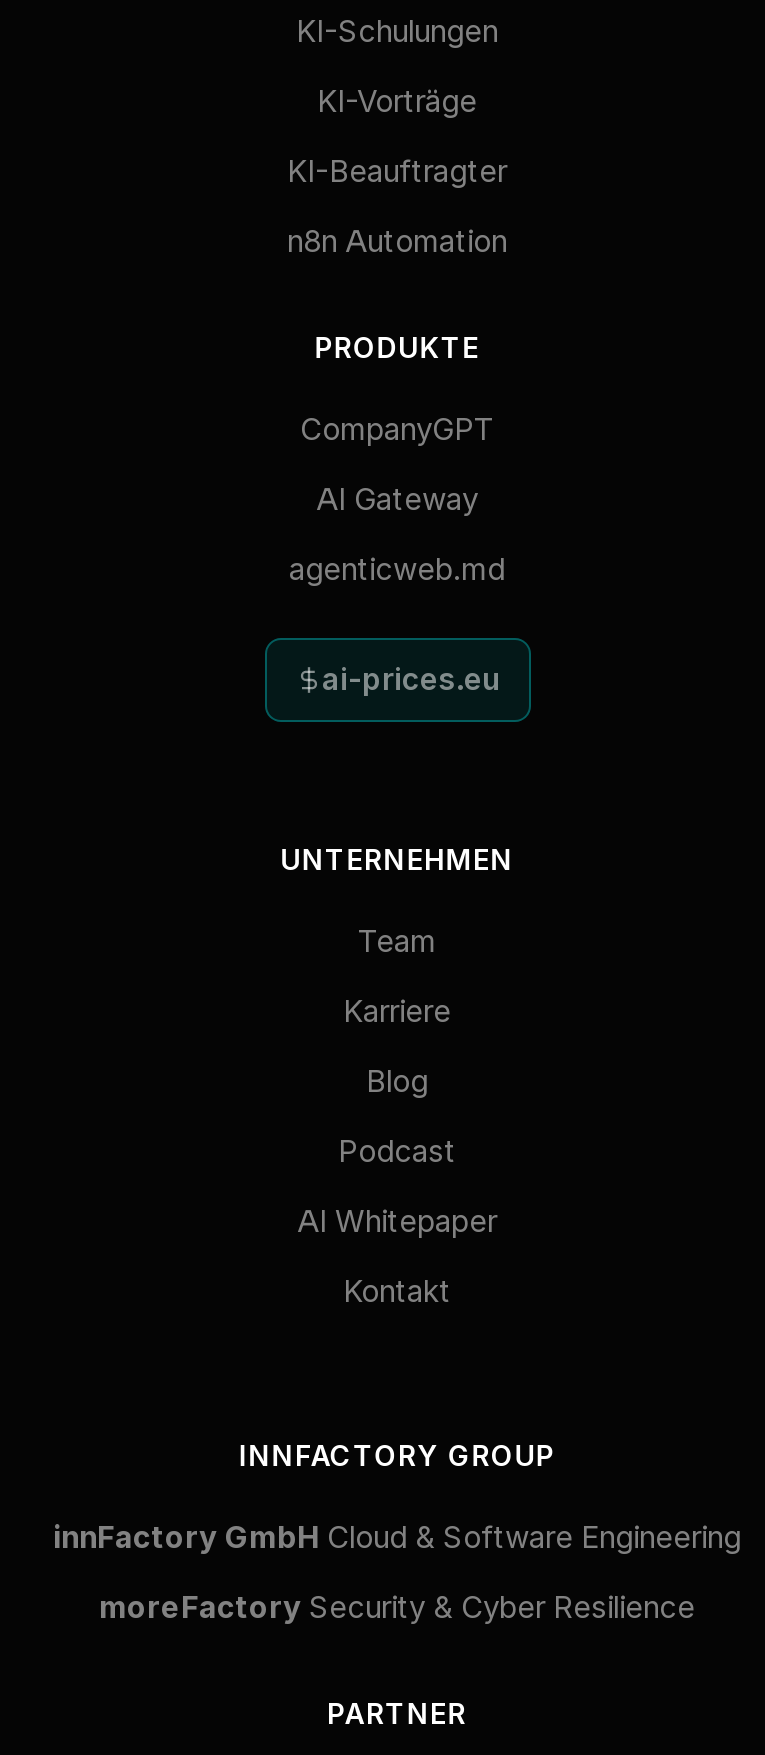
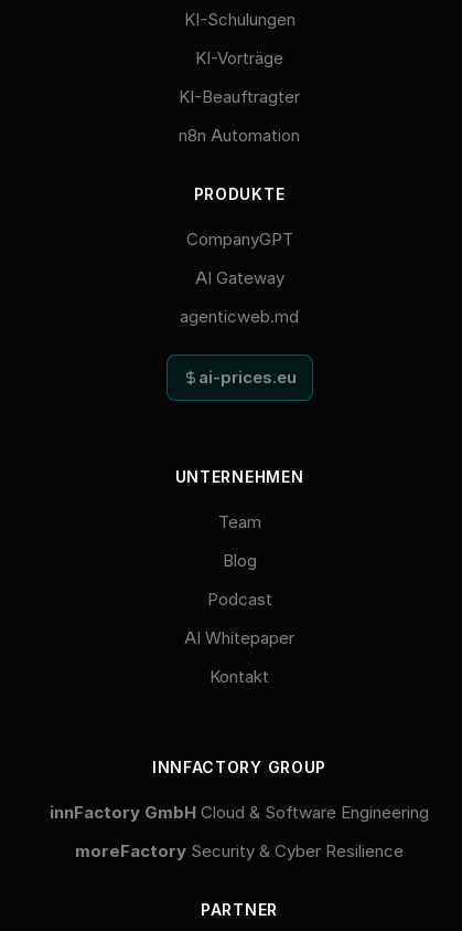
[343,992,451,1030] Karriere -> none

